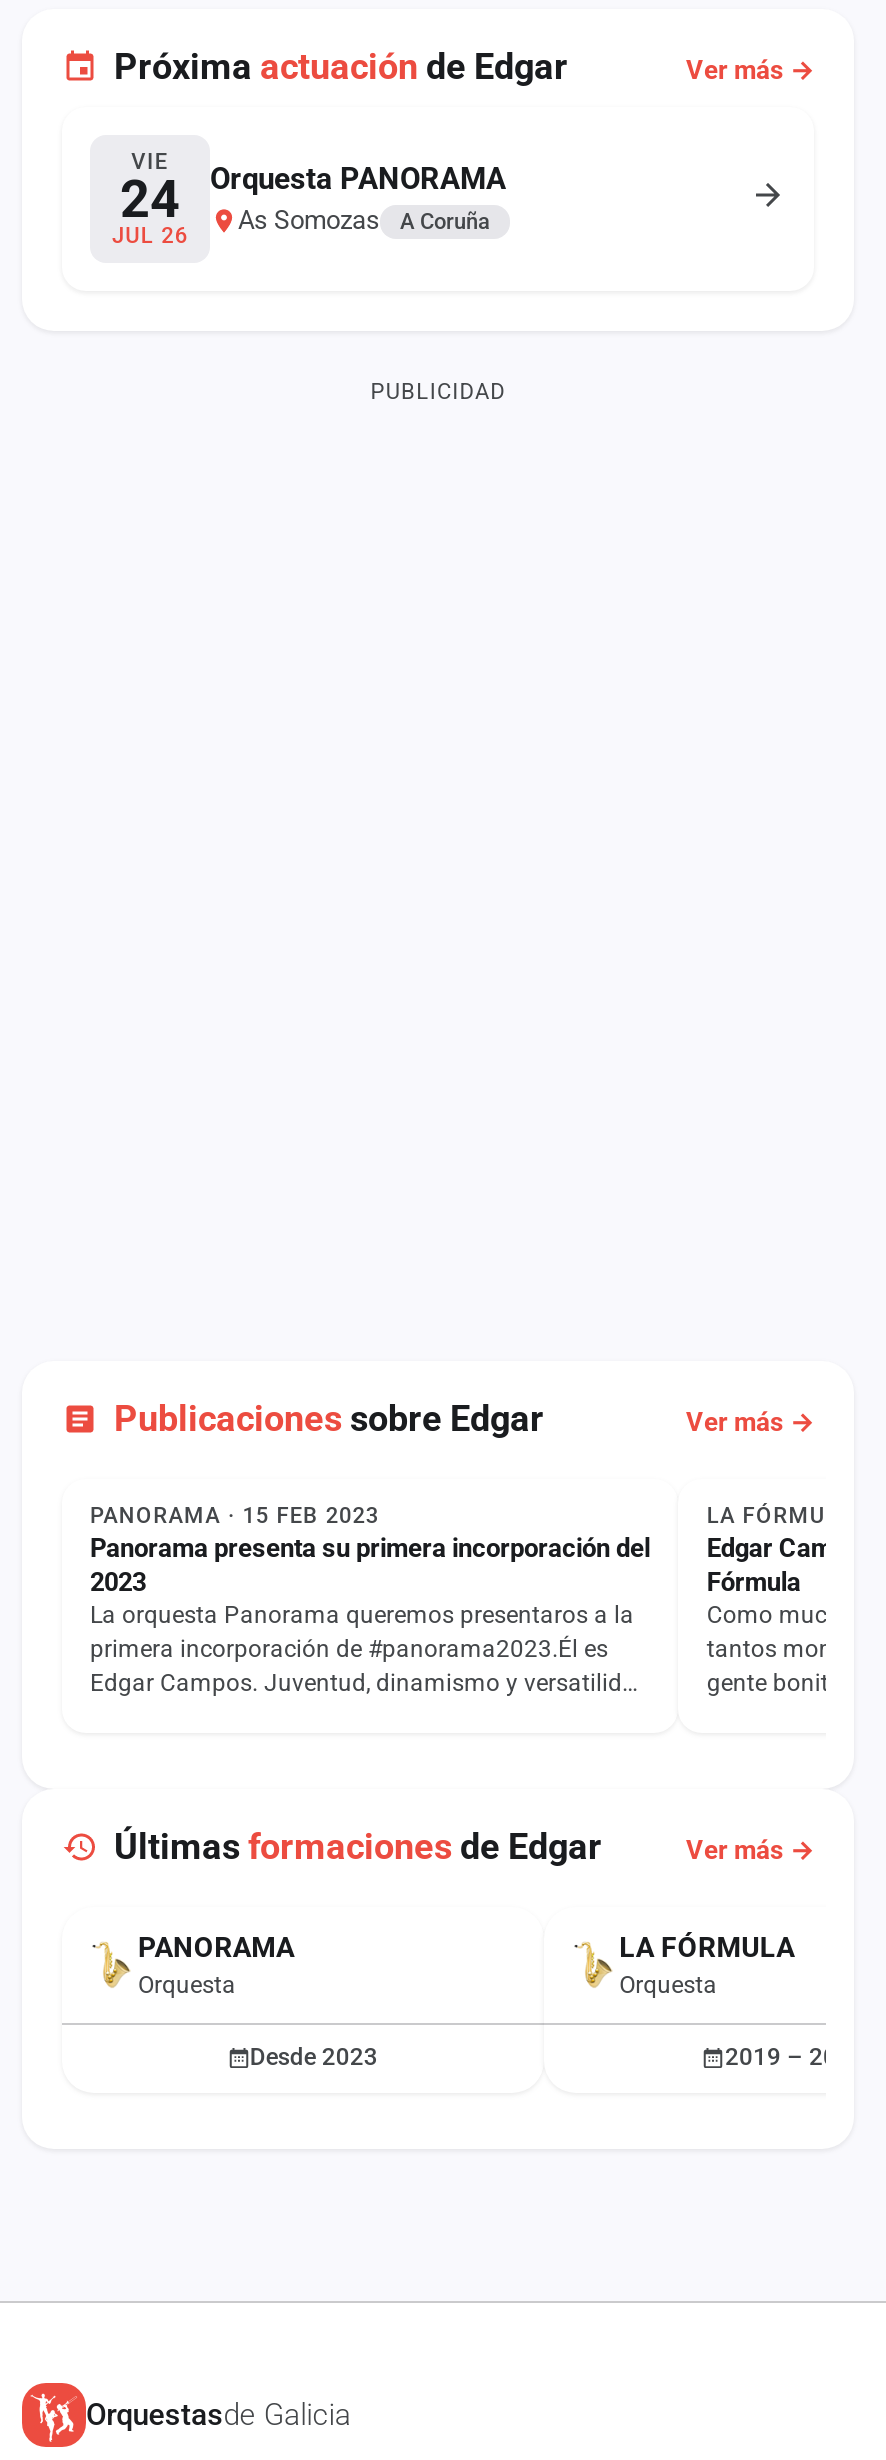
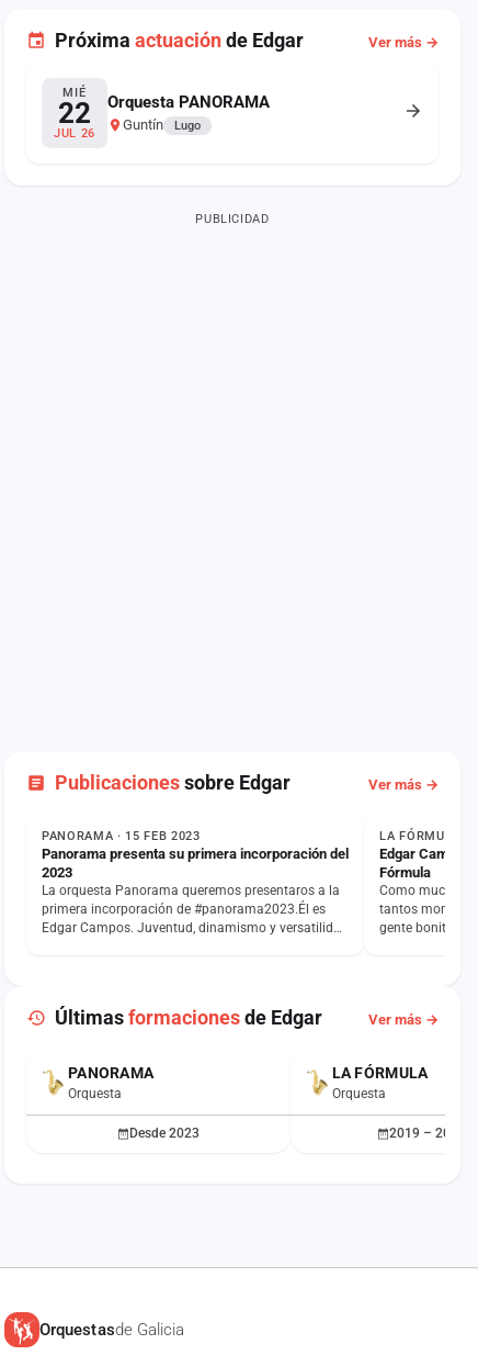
[120,149,180,229] VIE | 24 -> [58,86,91,130] MIÉ | 22
[238,205,490,235] As Somozas | A Coruña -> [123,116,201,133] Guntín | Lugo

